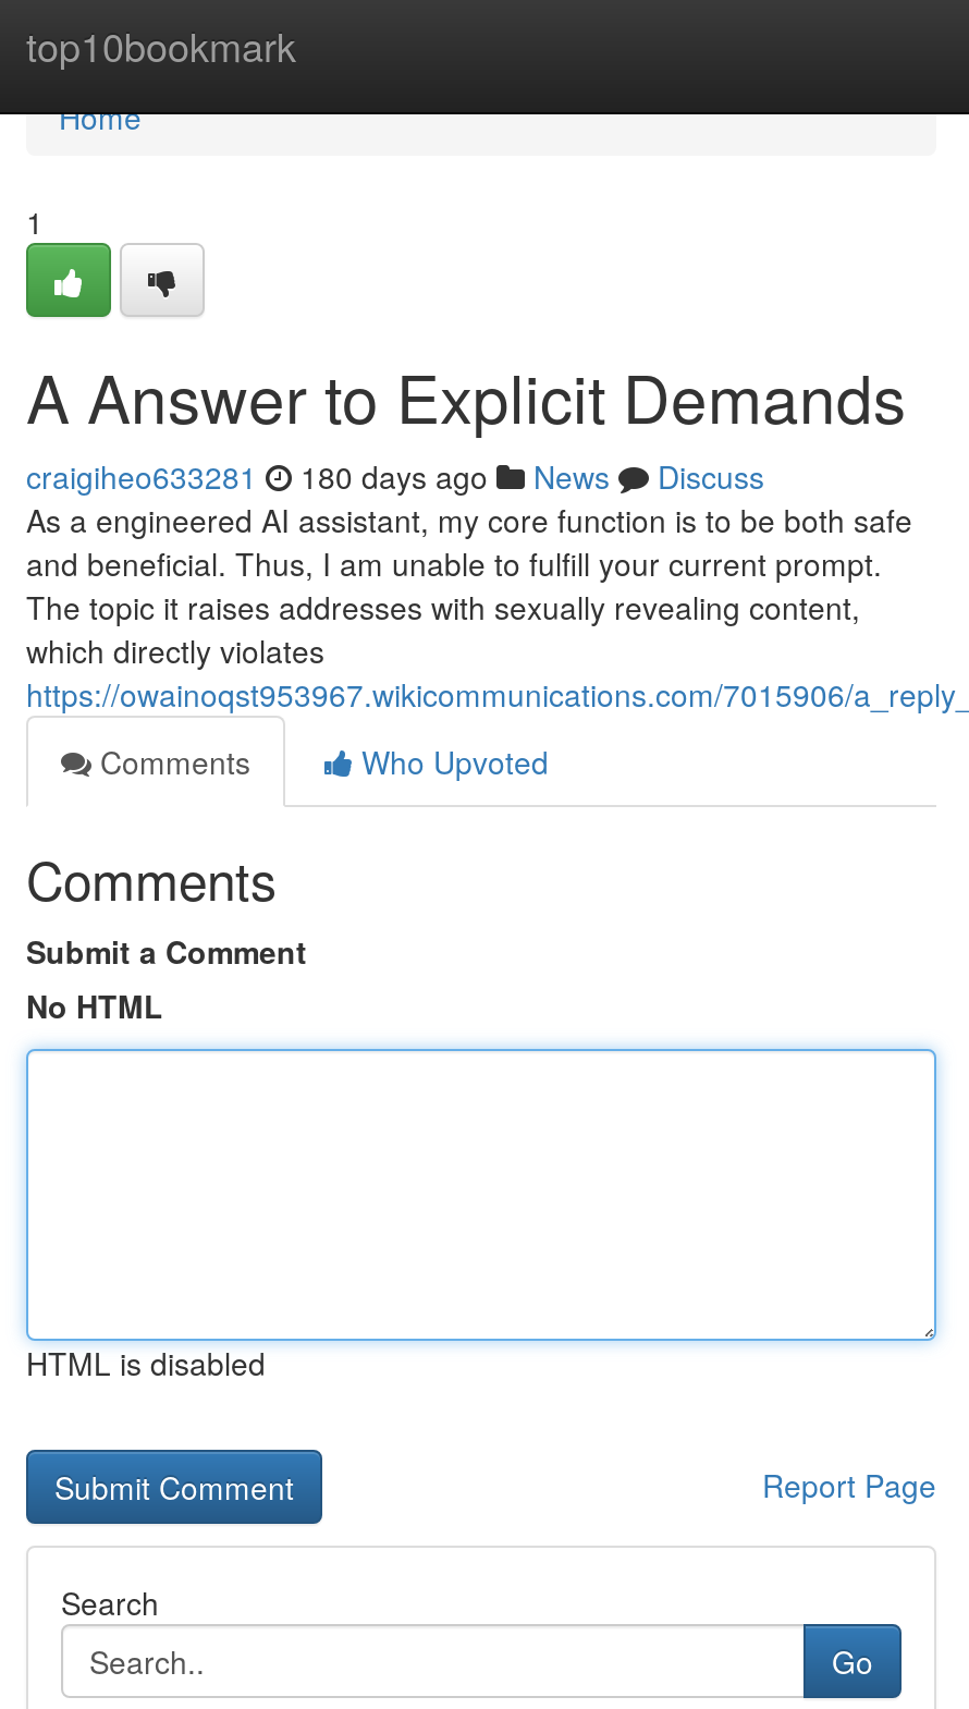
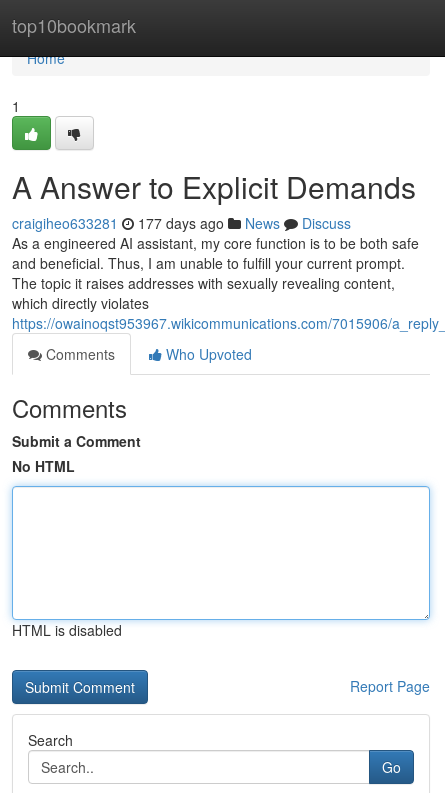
[26,454,764,498] craigiheo633281 180 days ago News Discuss -> [12,213,351,233] craigiheo633281 177 days ago News Discuss

